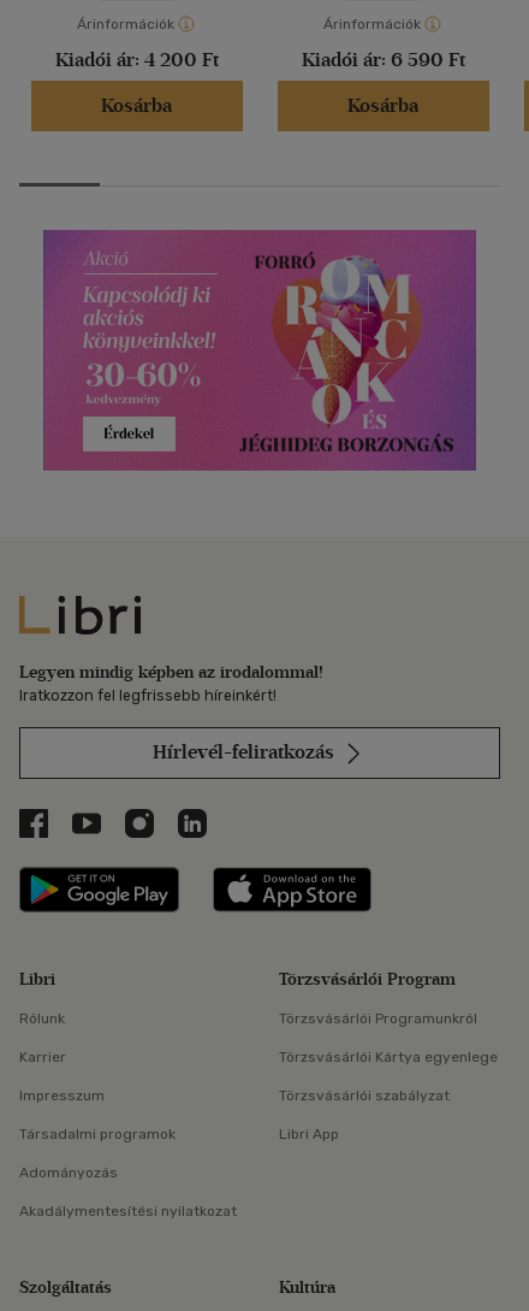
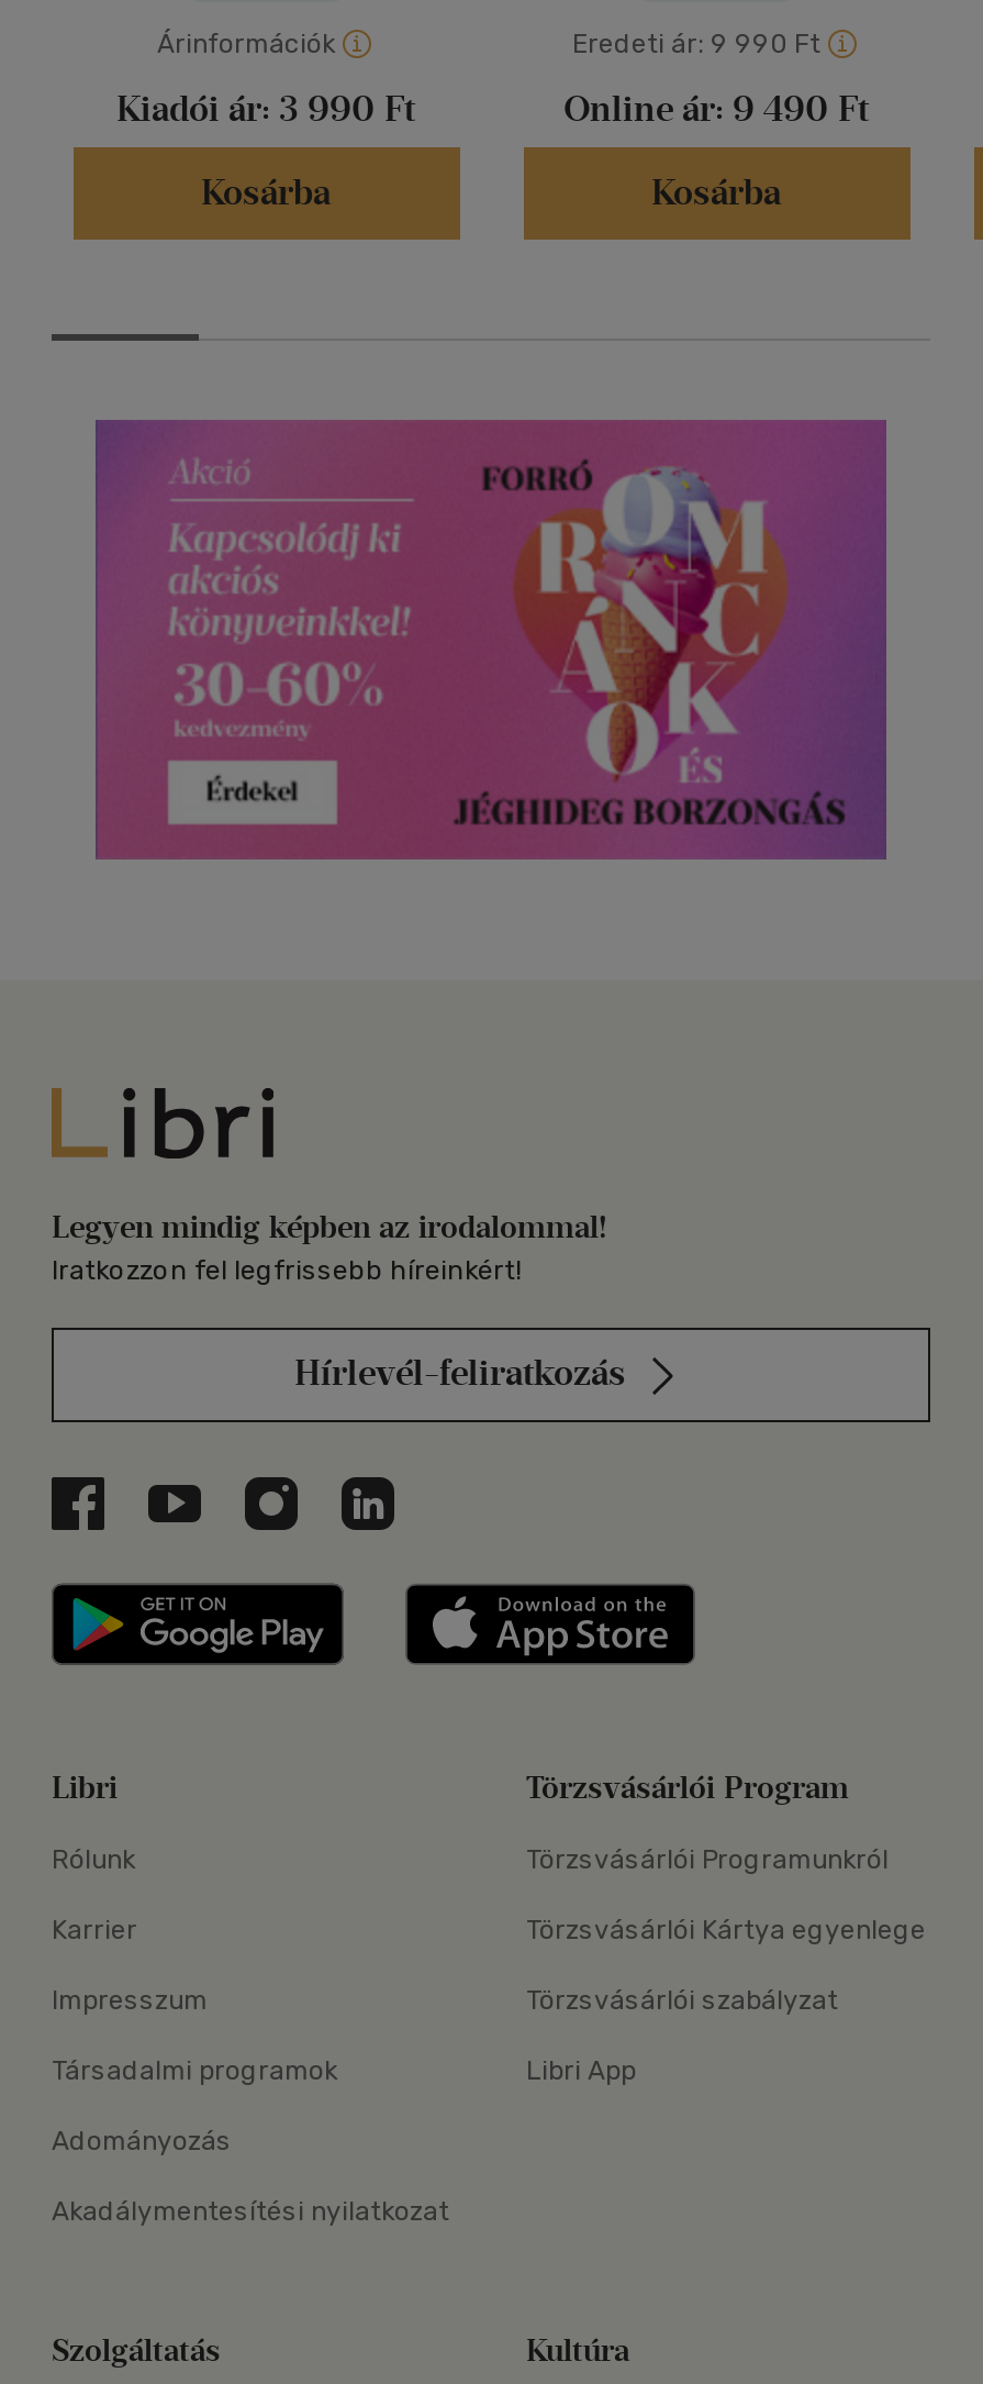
[323,16,421,33] Árinformációk -> [572,29,820,60] Eredeti ár: 9 990 Ft
[55,49,218,71] Kiadói ár: 4 200 Ft -> [116,89,415,130] Kiadói ár: 3 990 Ft
[301,49,465,71] Kiadói ár: 6 590 Ft -> [563,89,869,130] Online ár: 9 490 Ft

